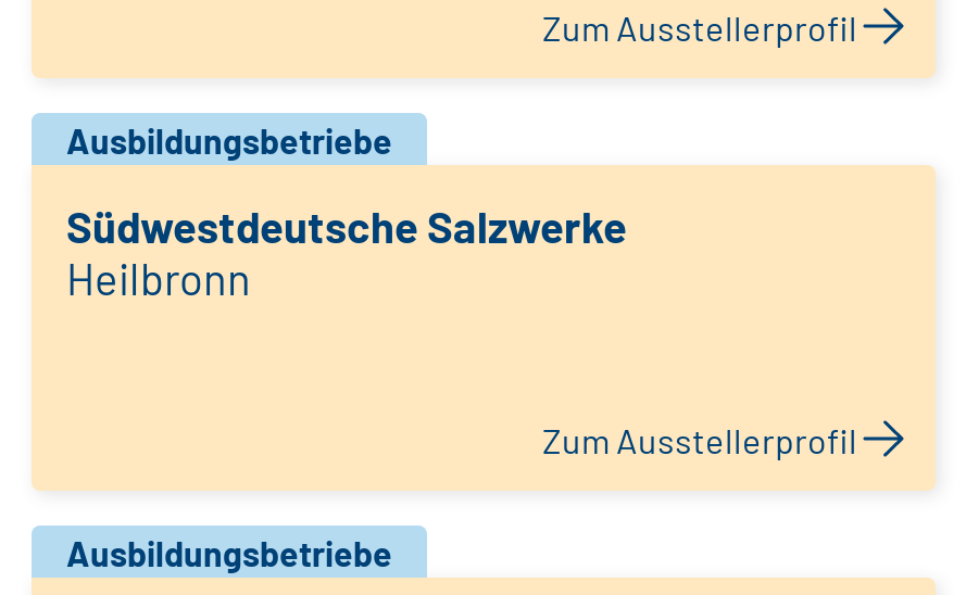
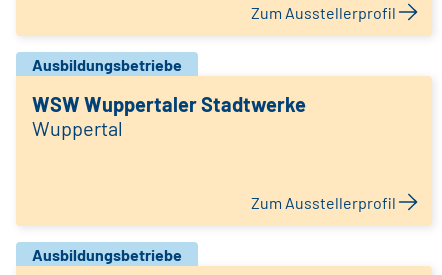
[66,200,627,304] Südwestdeutsche Salzwerke | Heilbronn -> [32,92,306,140] WSW Wuppertaler Stadtwerke | Wuppertal

